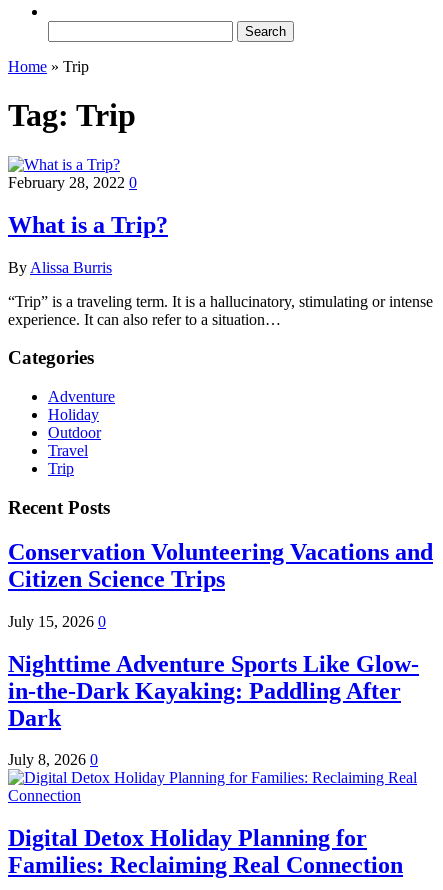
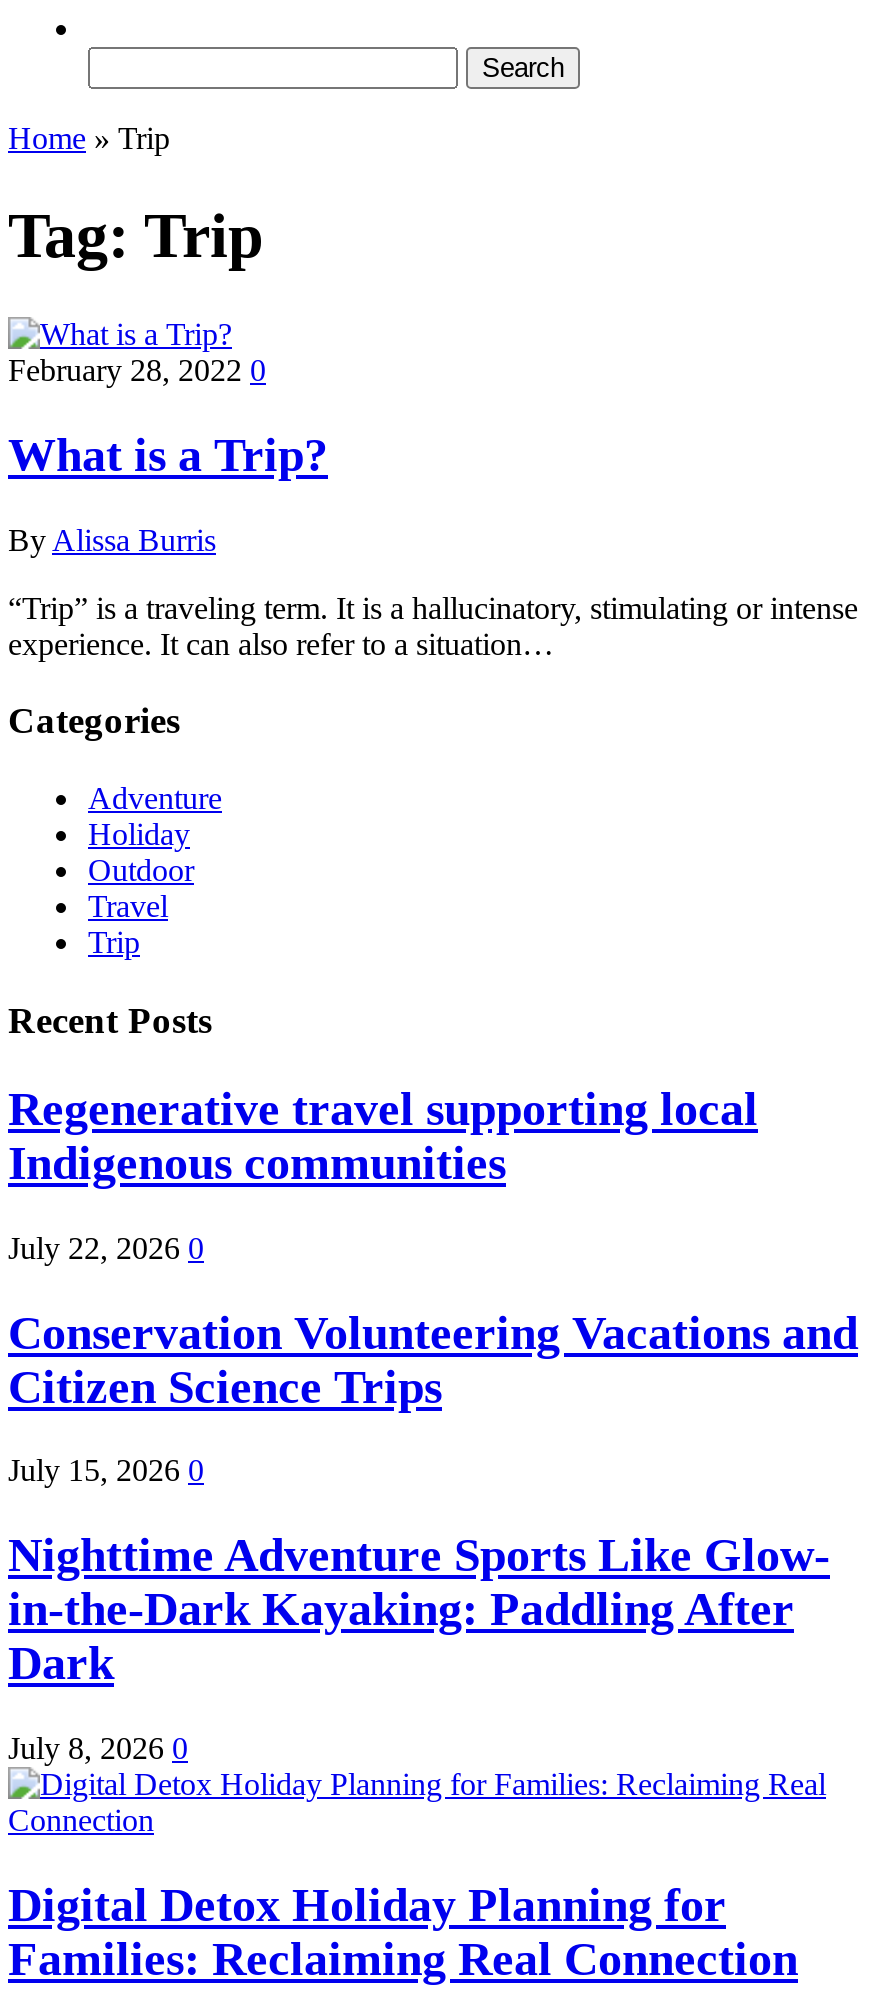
none -> [8,1083,758,1264] Regenerative travel supporting local | Indigenous communities | July 22, 2026 0

